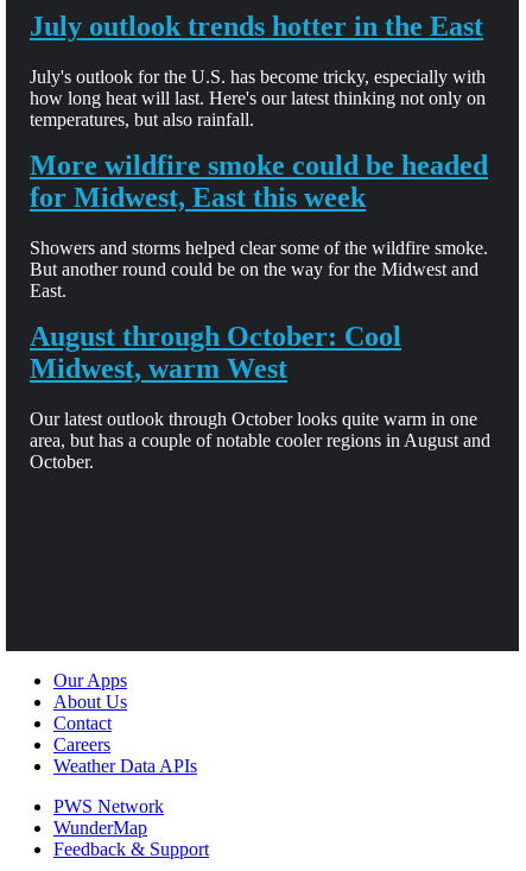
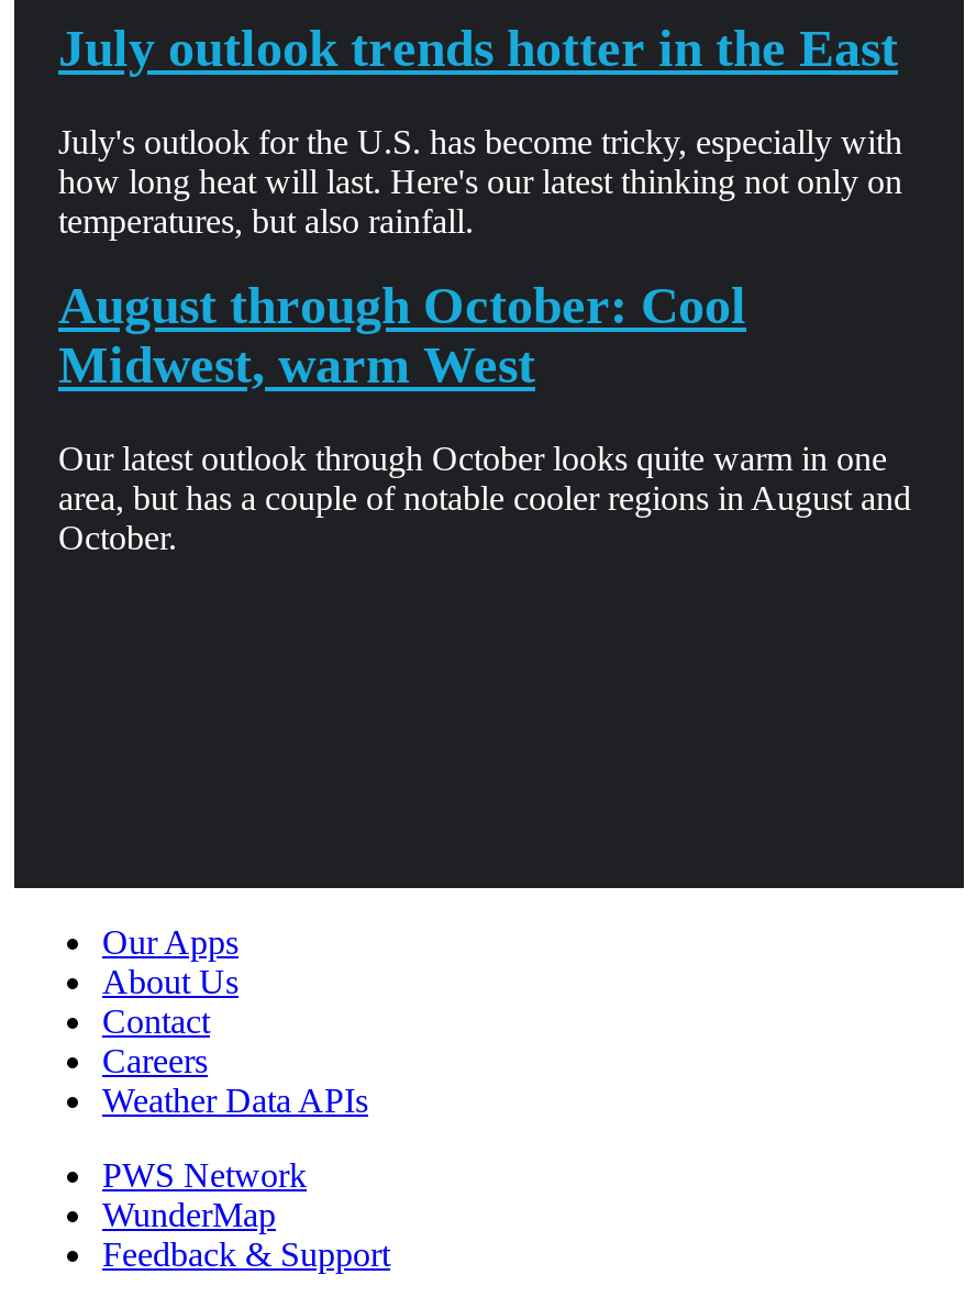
[30,150,488,301] More wildfire smoke could be headed | for Midwest, East this week | Showers and storms helped clear some of the wildfire smoke. | But another round could be on the way for the Midwest and | East. -> none

